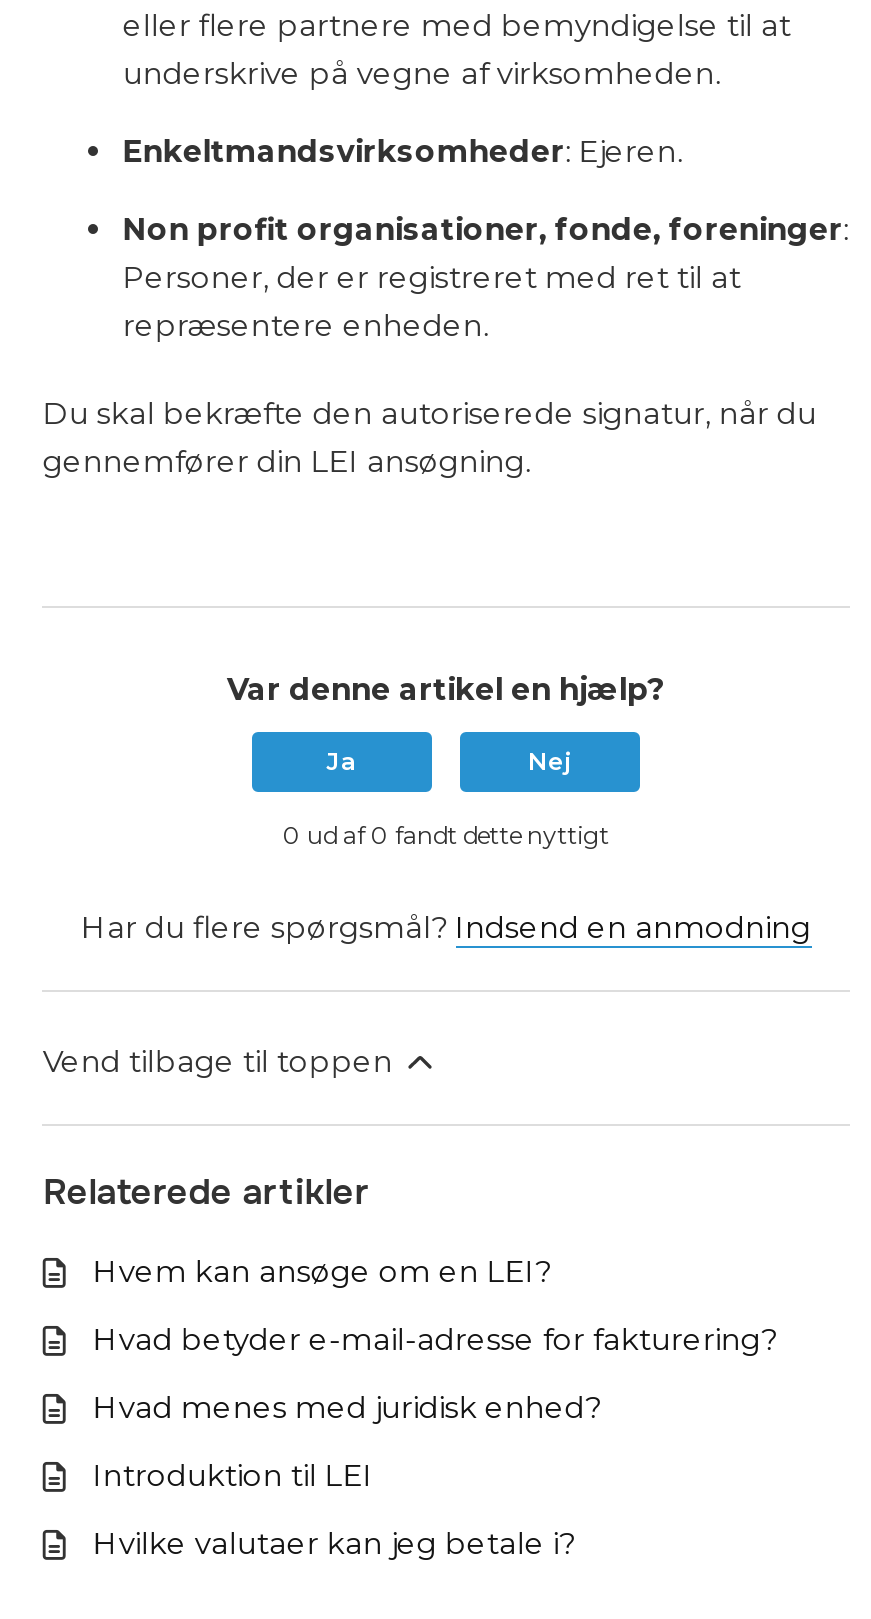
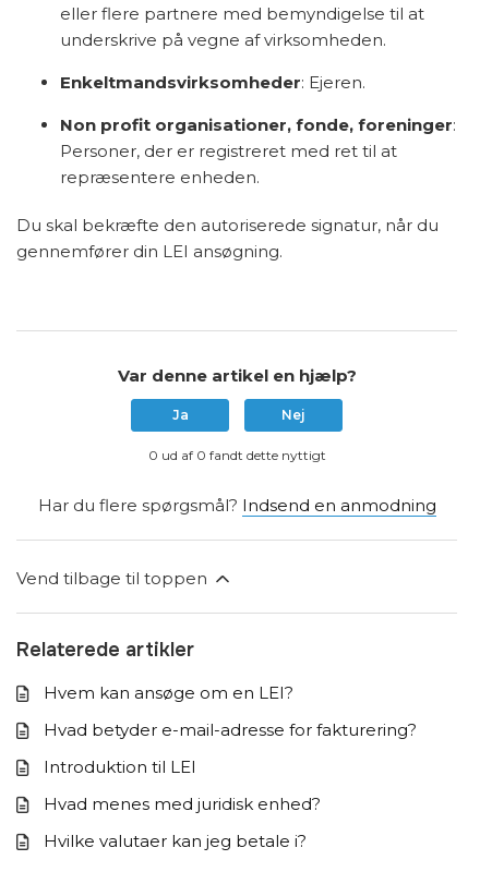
moved [93,1387,601,1425] -> [44,793,321,814]: Hvad menes med juridisk enhed?
moved [93,1455,373,1493] -> [44,756,197,777]: Introduktion til LEI

